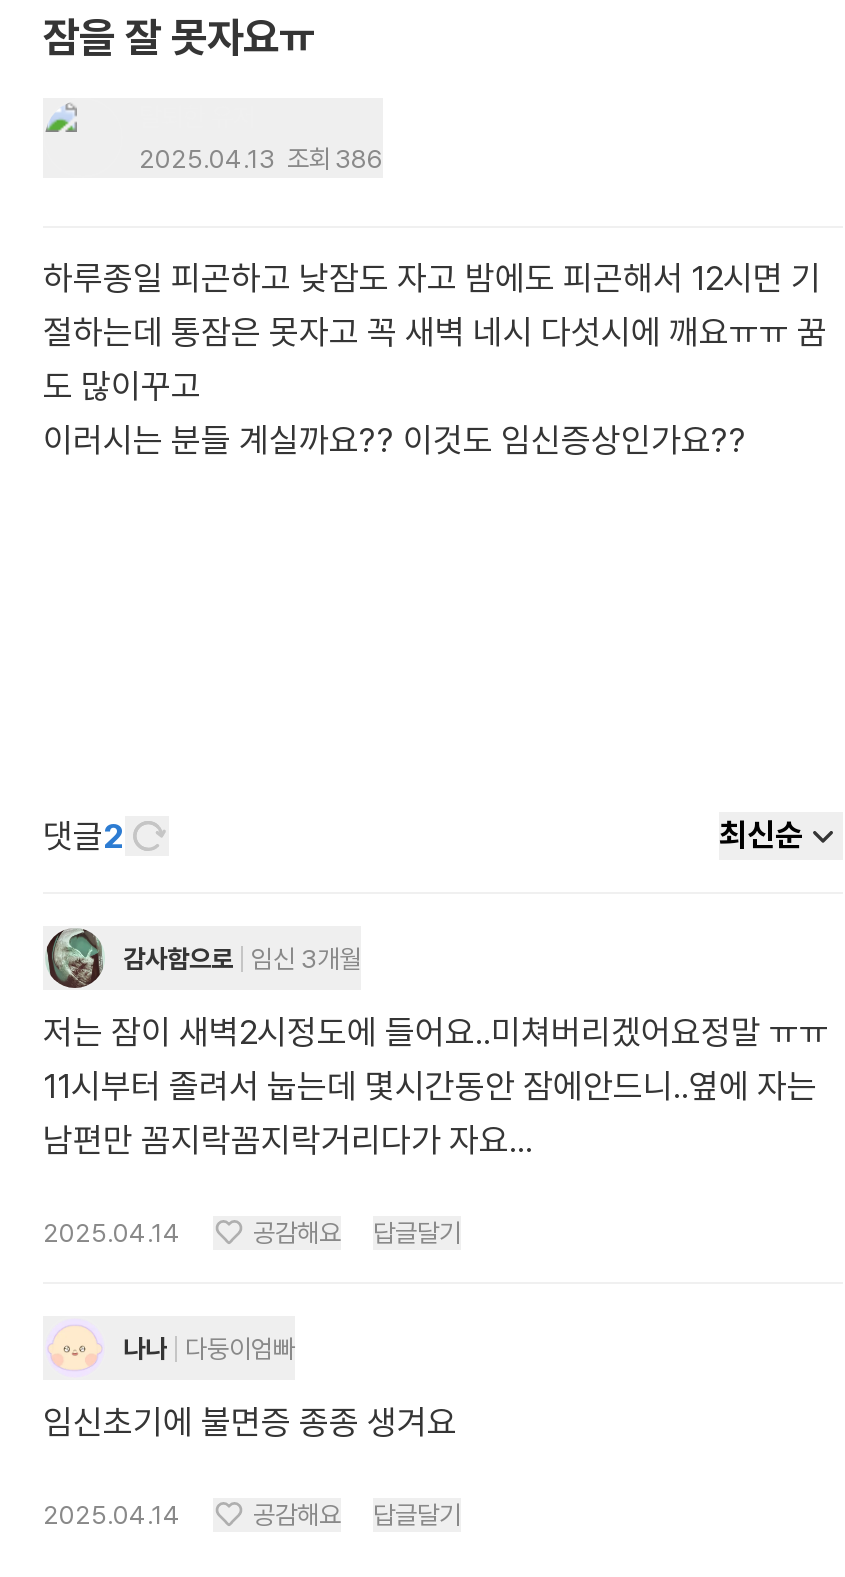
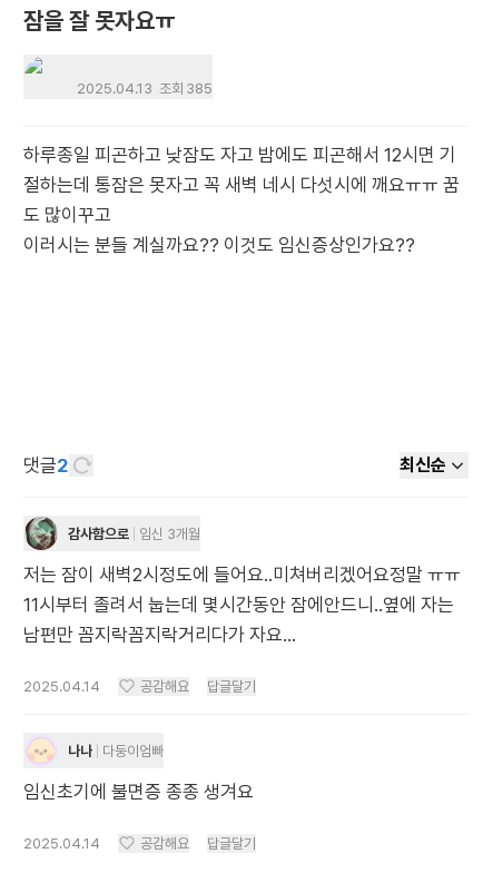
[139,144,383,174] 2025.04.13 조회 386 -> [77,80,213,97] 2025.04.13 조회 385

